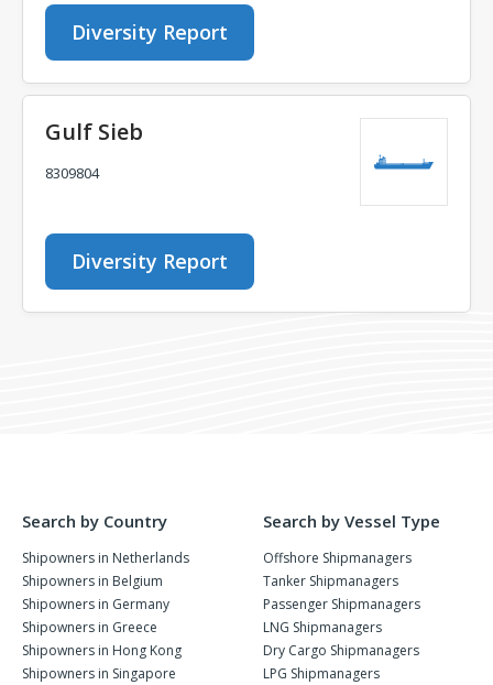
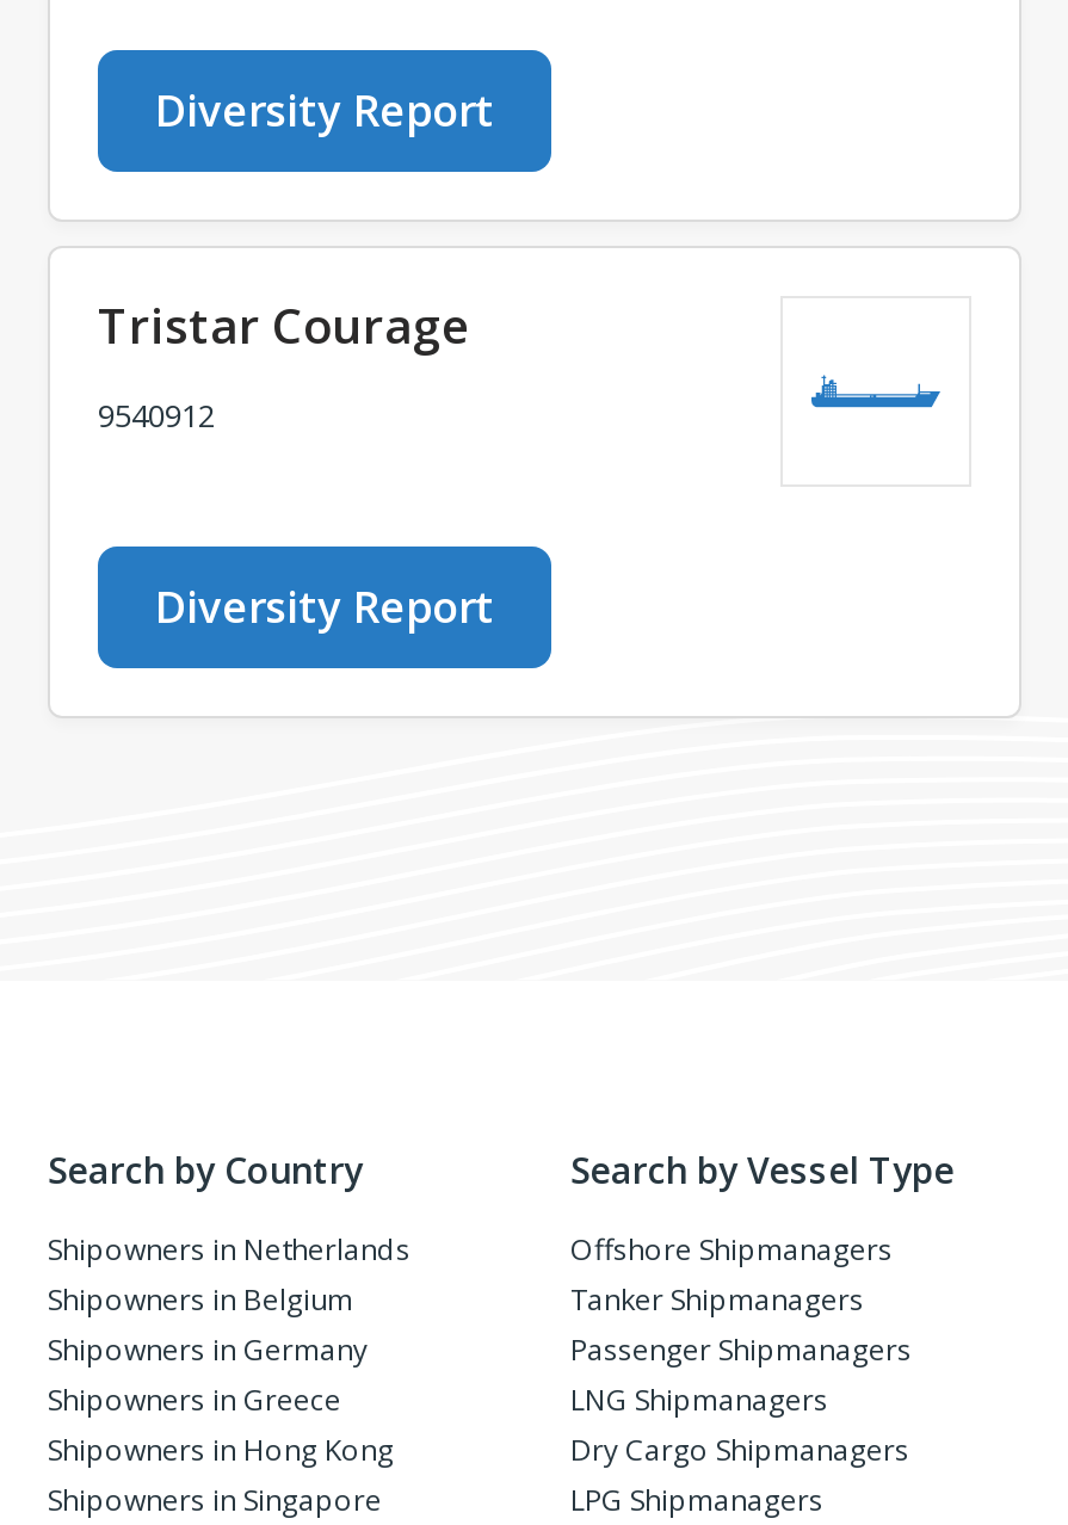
[45,117,143,146] Gulf Sieb -> [98,294,468,358] Tristar Courage
[45,163,99,183] 8309804 -> [98,394,215,437] 9540912

